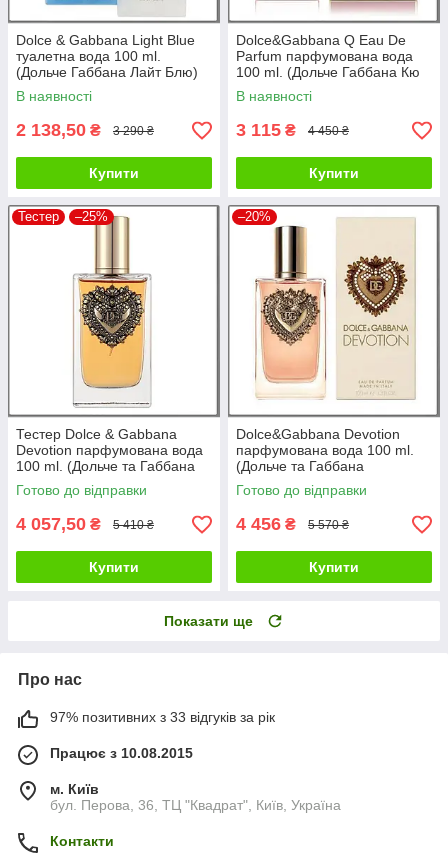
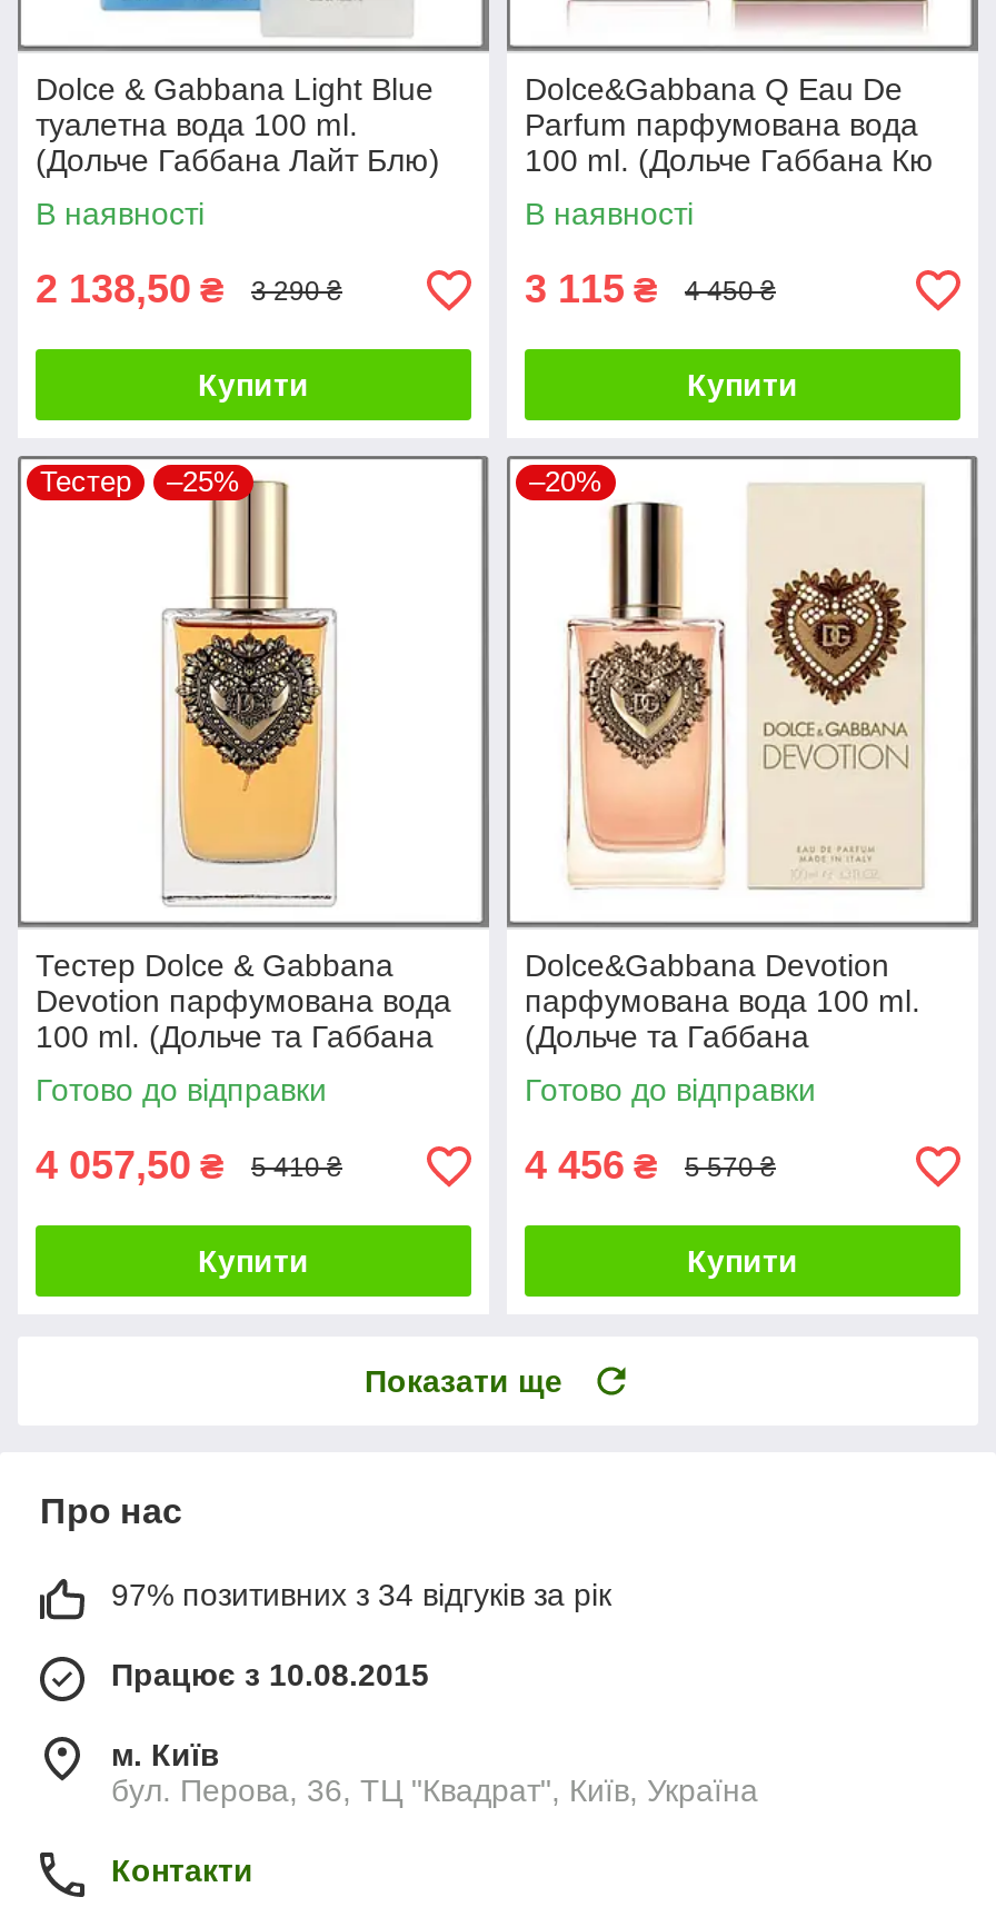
[50,709,275,725] 97% позитивних з 33 відгуків за рік -> [111,1578,611,1613] 97% позитивних з 34 відгуків за рік

